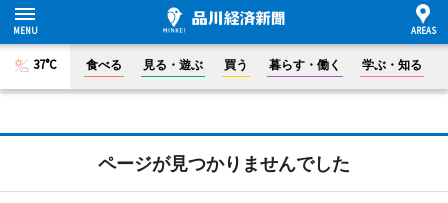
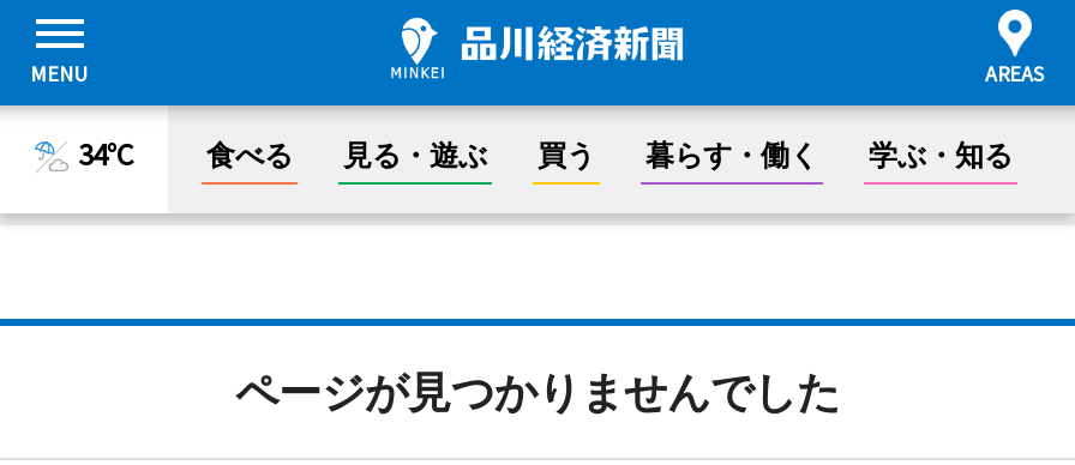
[32,56,422,73] 37°C 食べる 見る・遊ぶ 買う 暮らす・働く 学ぶ・知る -> [78,135,1013,176] 34°C 食べる 見る・遊ぶ 買う 暮らす・働く 学ぶ・知る

